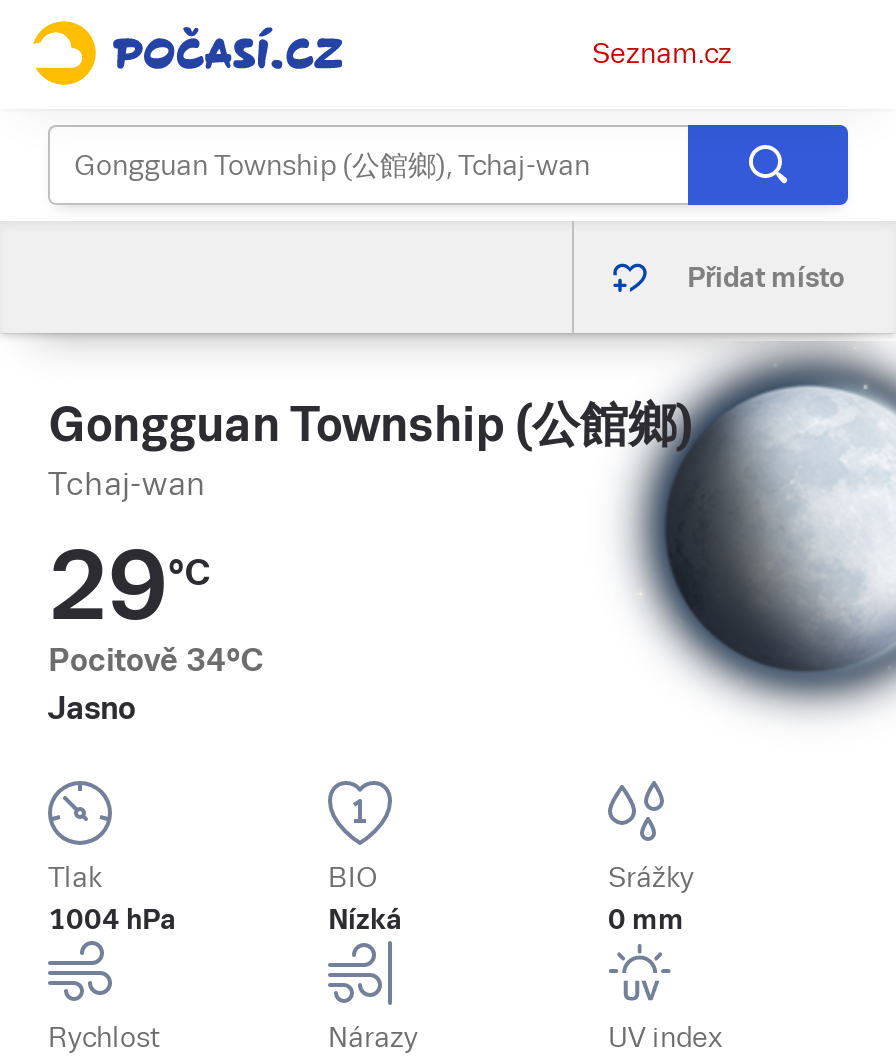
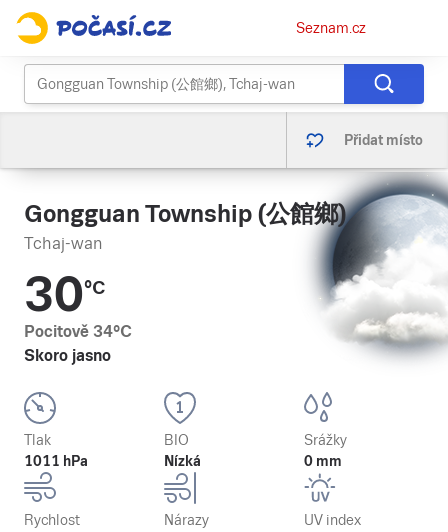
[654,467,890,691] [image] -> [328,234,445,346] [image]
[48,531,210,641] 29°C -> [24,267,105,322] 30°C
[48,689,136,727] Jasno -> [24,346,111,365] Skoro jasno
[48,903,176,935] 1004 hPa -> [24,453,88,469] 1011 hPa

